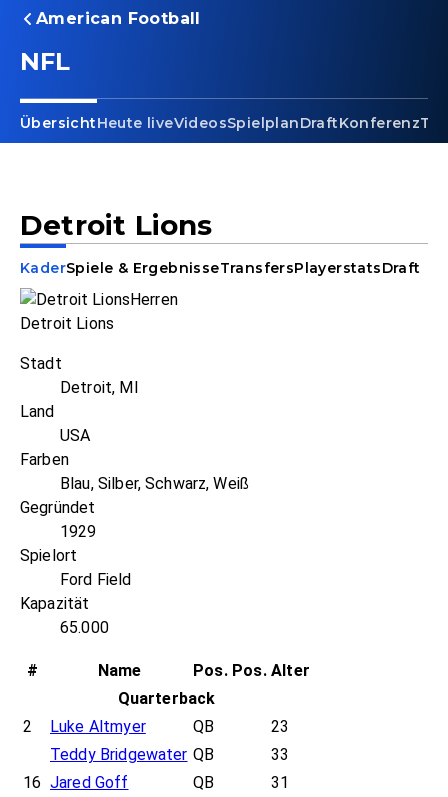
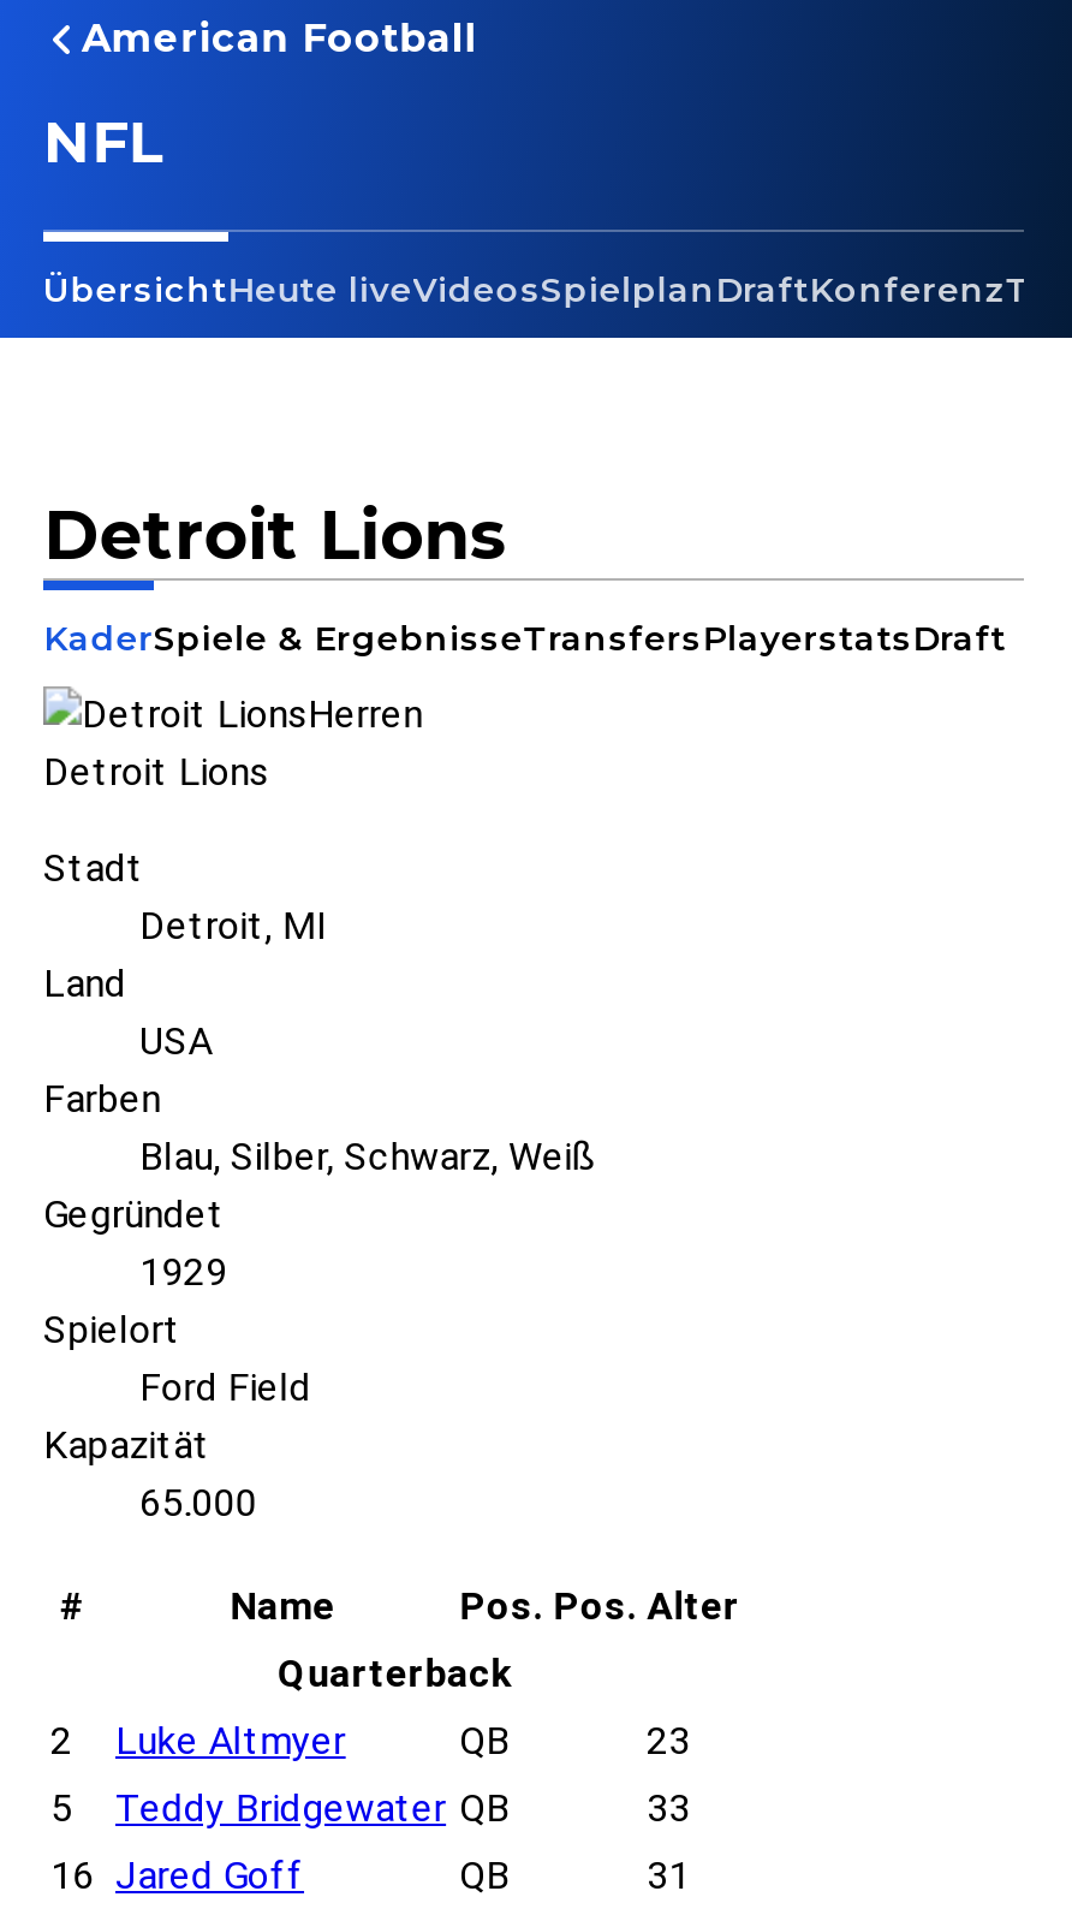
none -> [50,1785,73,1831] 5

